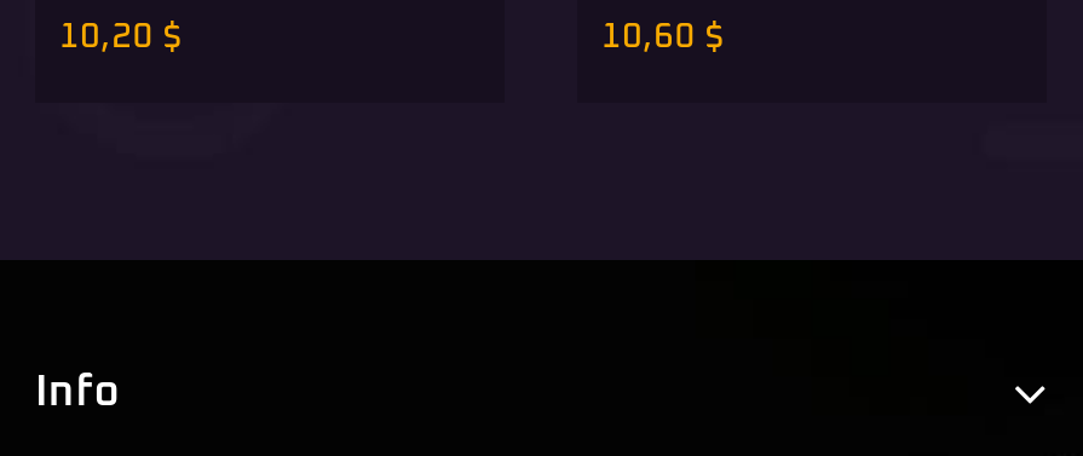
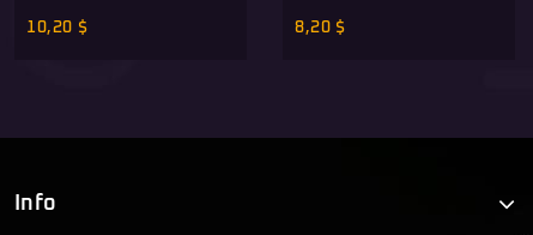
[601,21,725,54] 10,60 $ -> [295,19,346,36] 8,20 $

